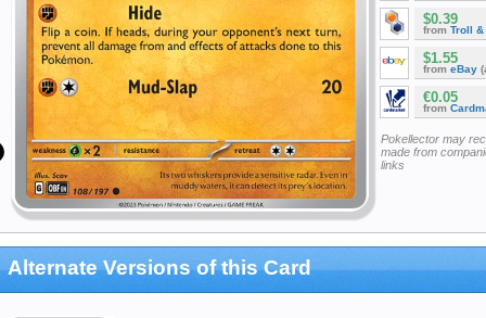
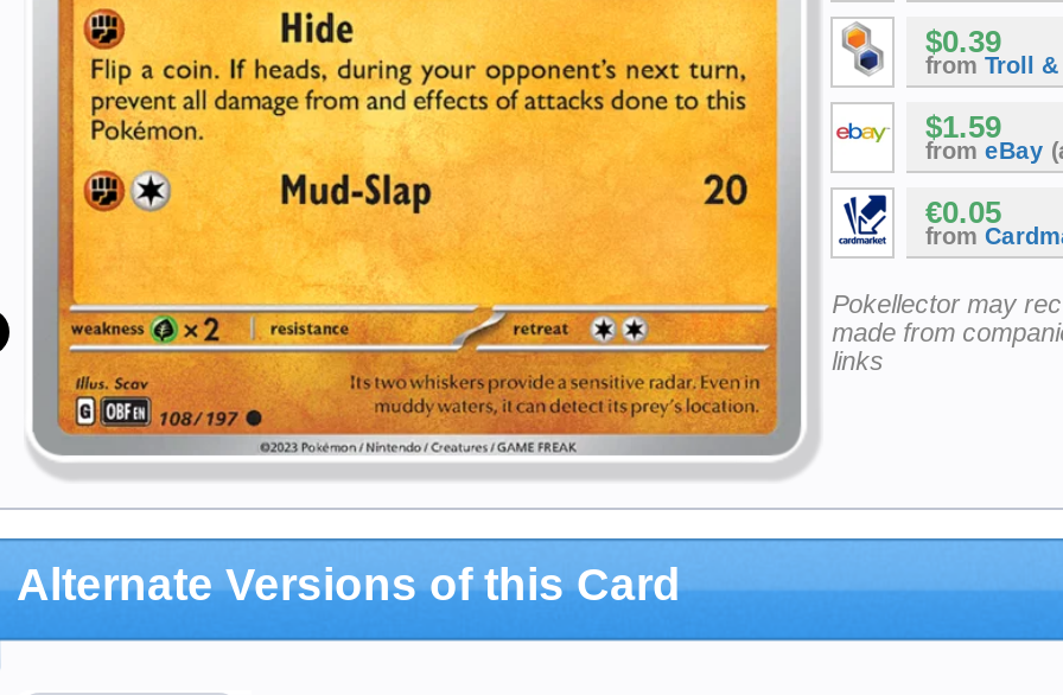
[423,50,458,67] $1.55 -> [925,110,1001,145] $1.59

